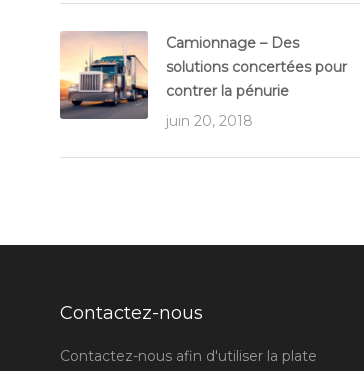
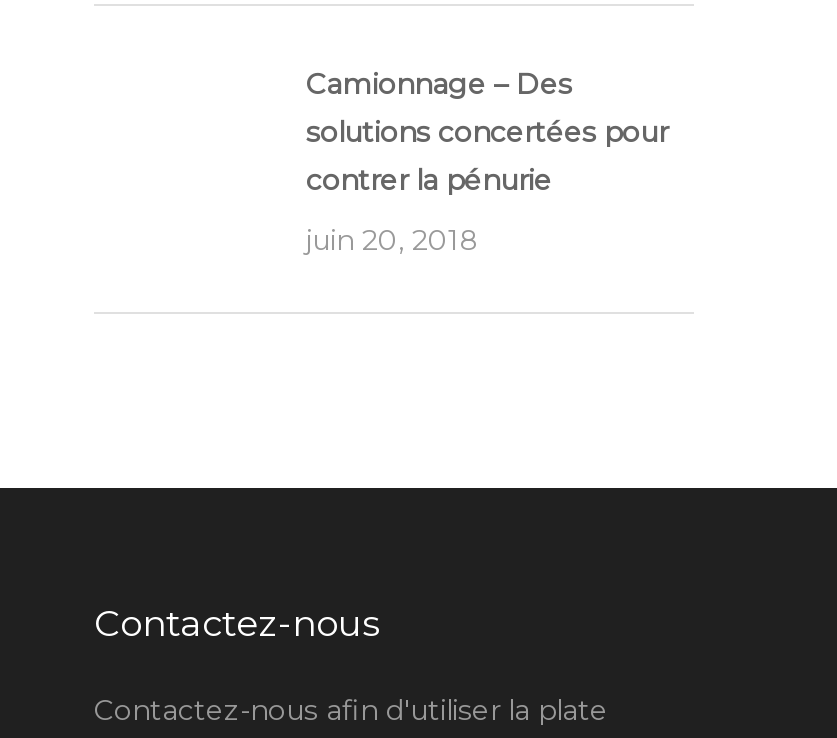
[59,31,149,120] [image] -> none

